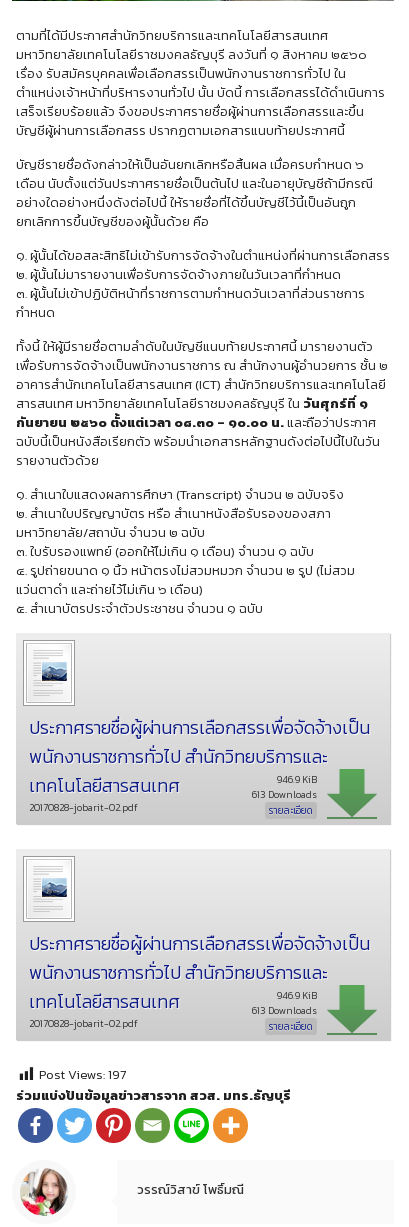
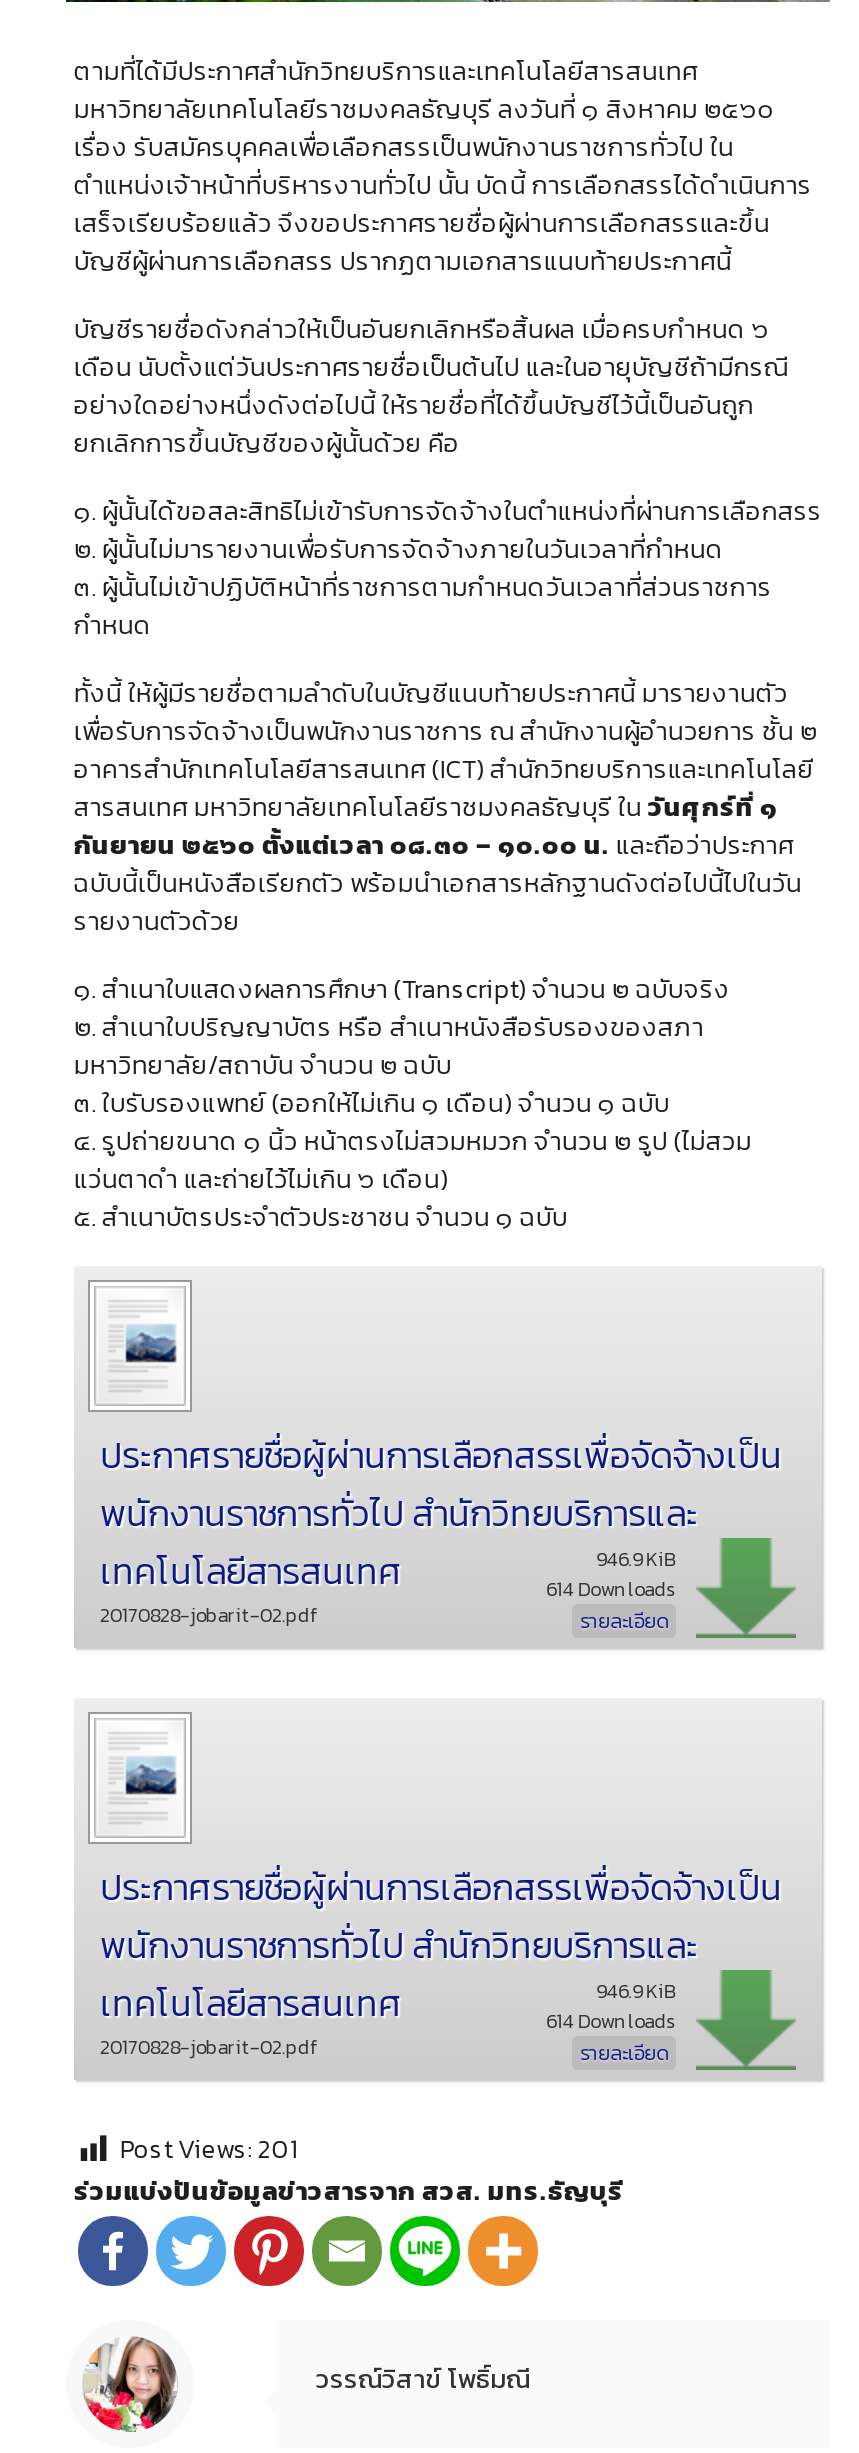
[252,787,317,802] 613 Downloads -> [546,1574,676,1604] 614 Downloads
[252,1003,317,1018] 613 Downloads -> [546,2006,676,2036] 614 Downloads
[39,1065,126,1084] Post Views: 197 -> [120,2130,298,2168] Post Views: 201

